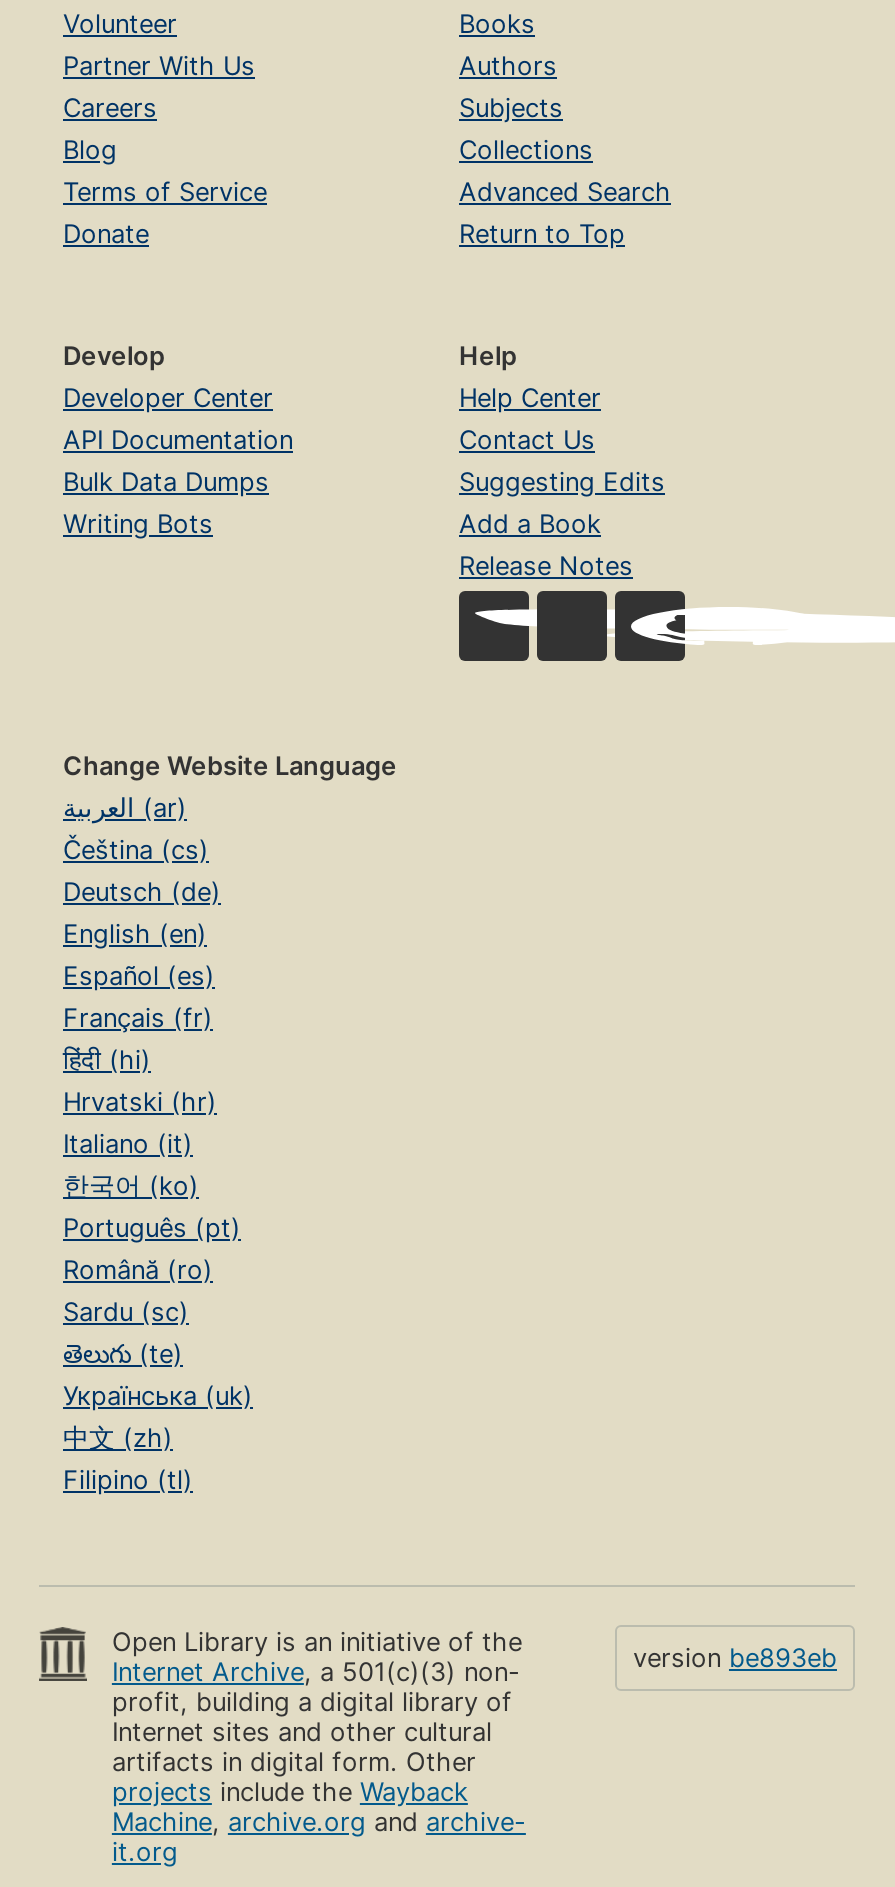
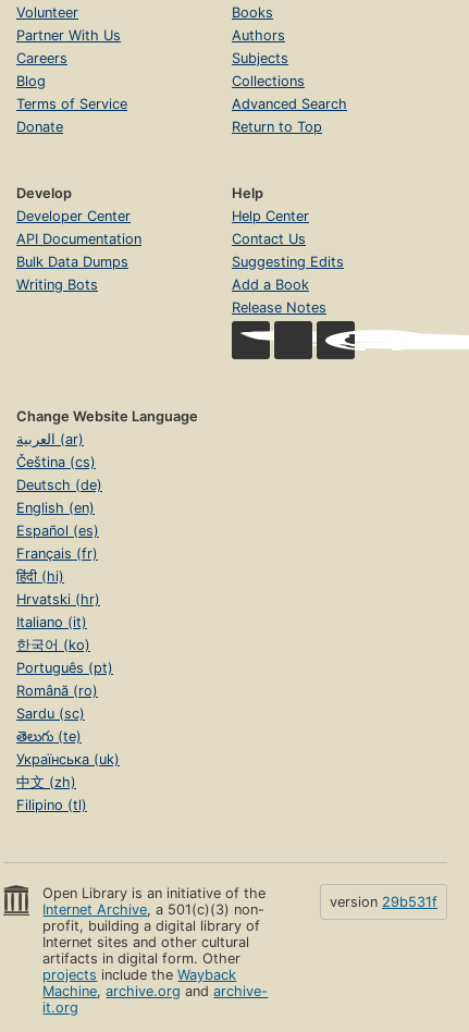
[633,1643,837,1673] version be893eb -> [330,894,437,911] version 29b531f

